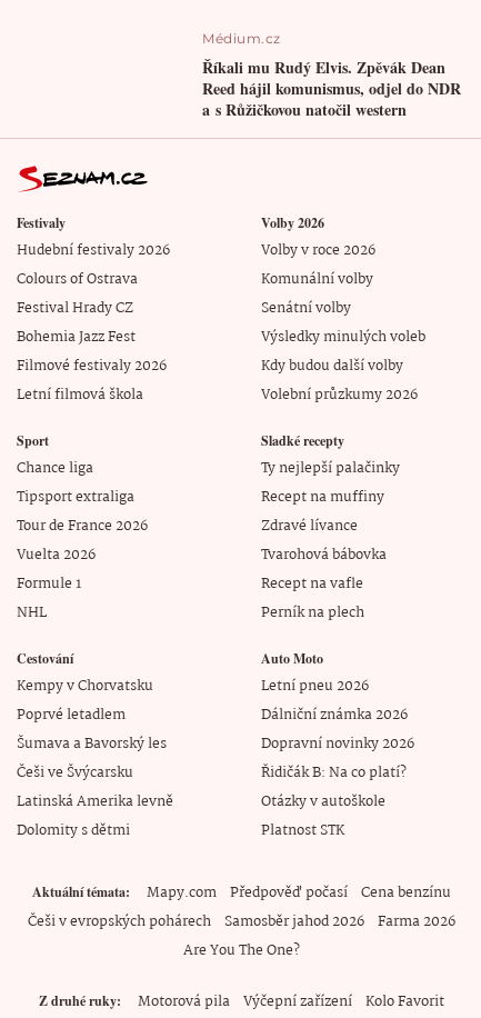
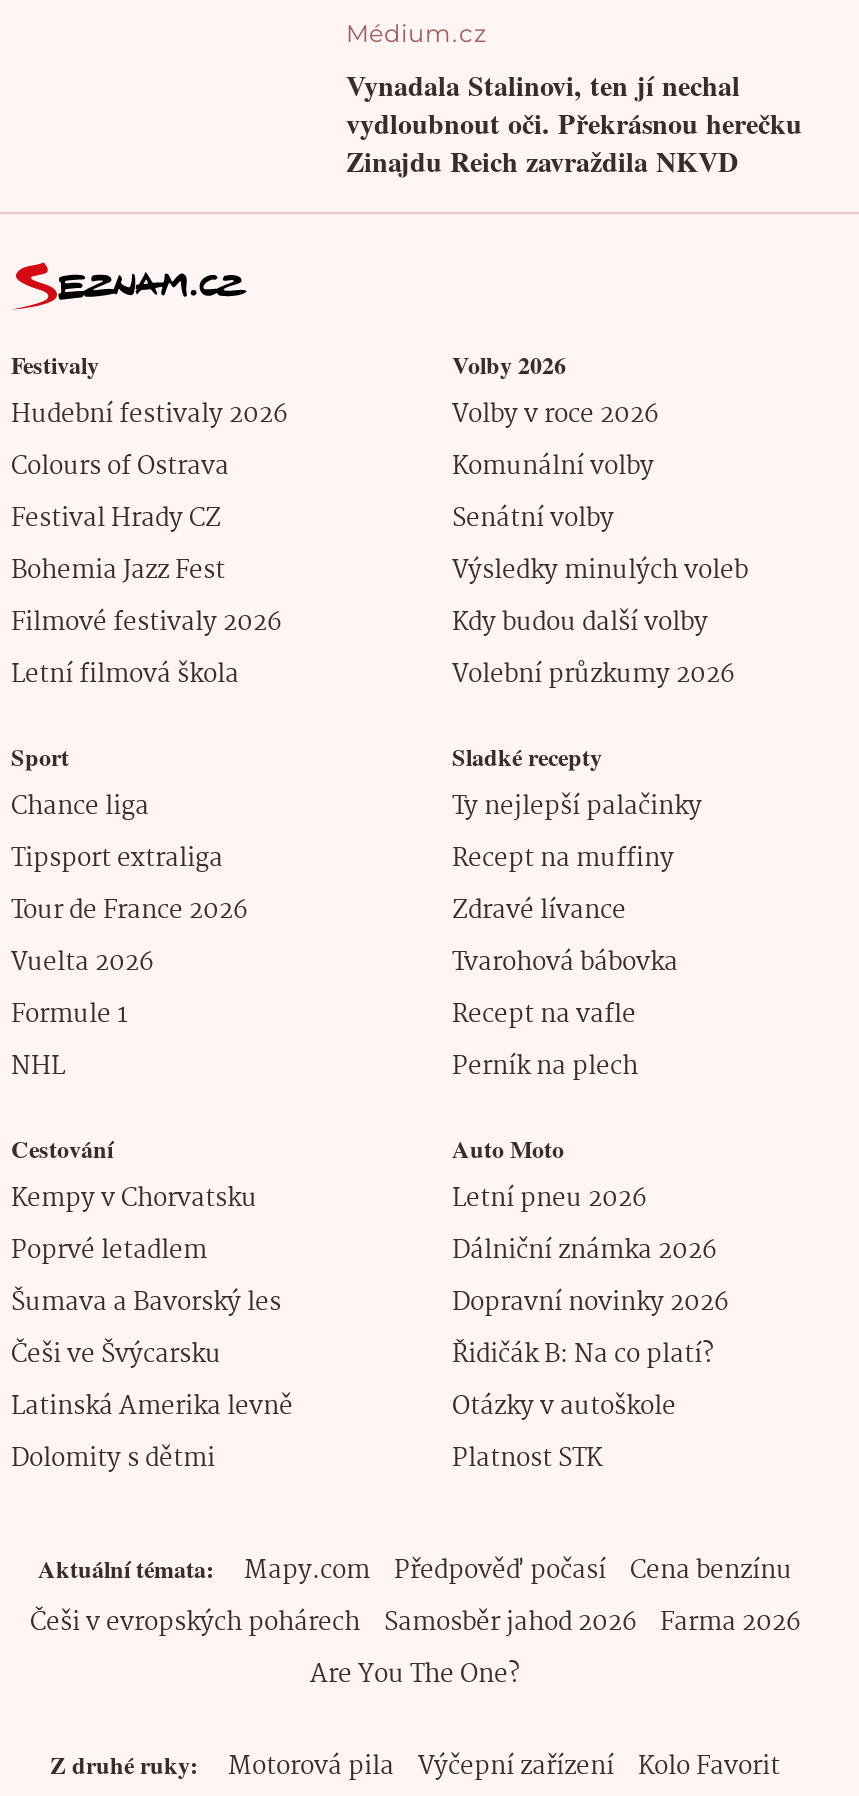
[203,55,462,121] Říkali mu Rudý Elvis. Zpěvák Dean | Reed hájil komunismus, odjel do NDR | a s Růžičkovou natočil western -> [346,63,802,181] Vynadala Stalinovi, ten jí nechal | vydloubnout oči. Překrásnou herečku | Zinajdu Reich zavraždila NKVD

